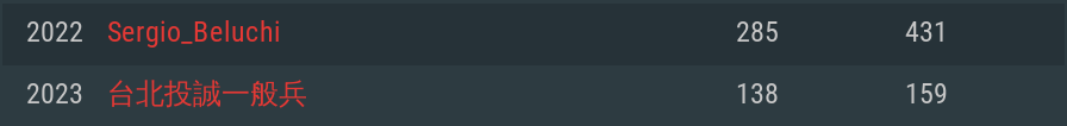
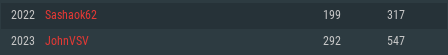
[107,20,948,46] Sergio_Beluchi | 285 | 431 -> [45,10,405,21] Sashaok62 | 199 | 317
[107,82,948,108] 台北投誠一般兵 | 138 | 159 -> [45,36,405,47] JohnVSV | 292 | 547

